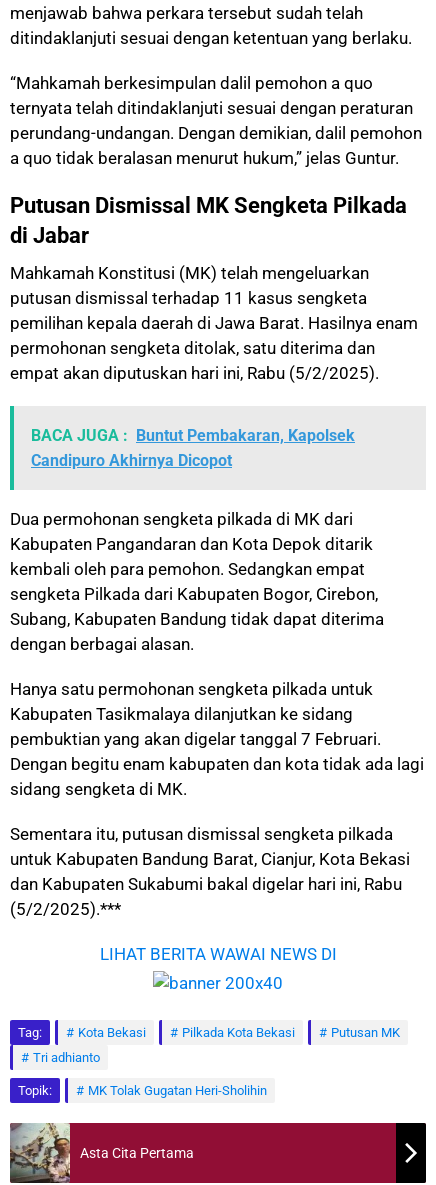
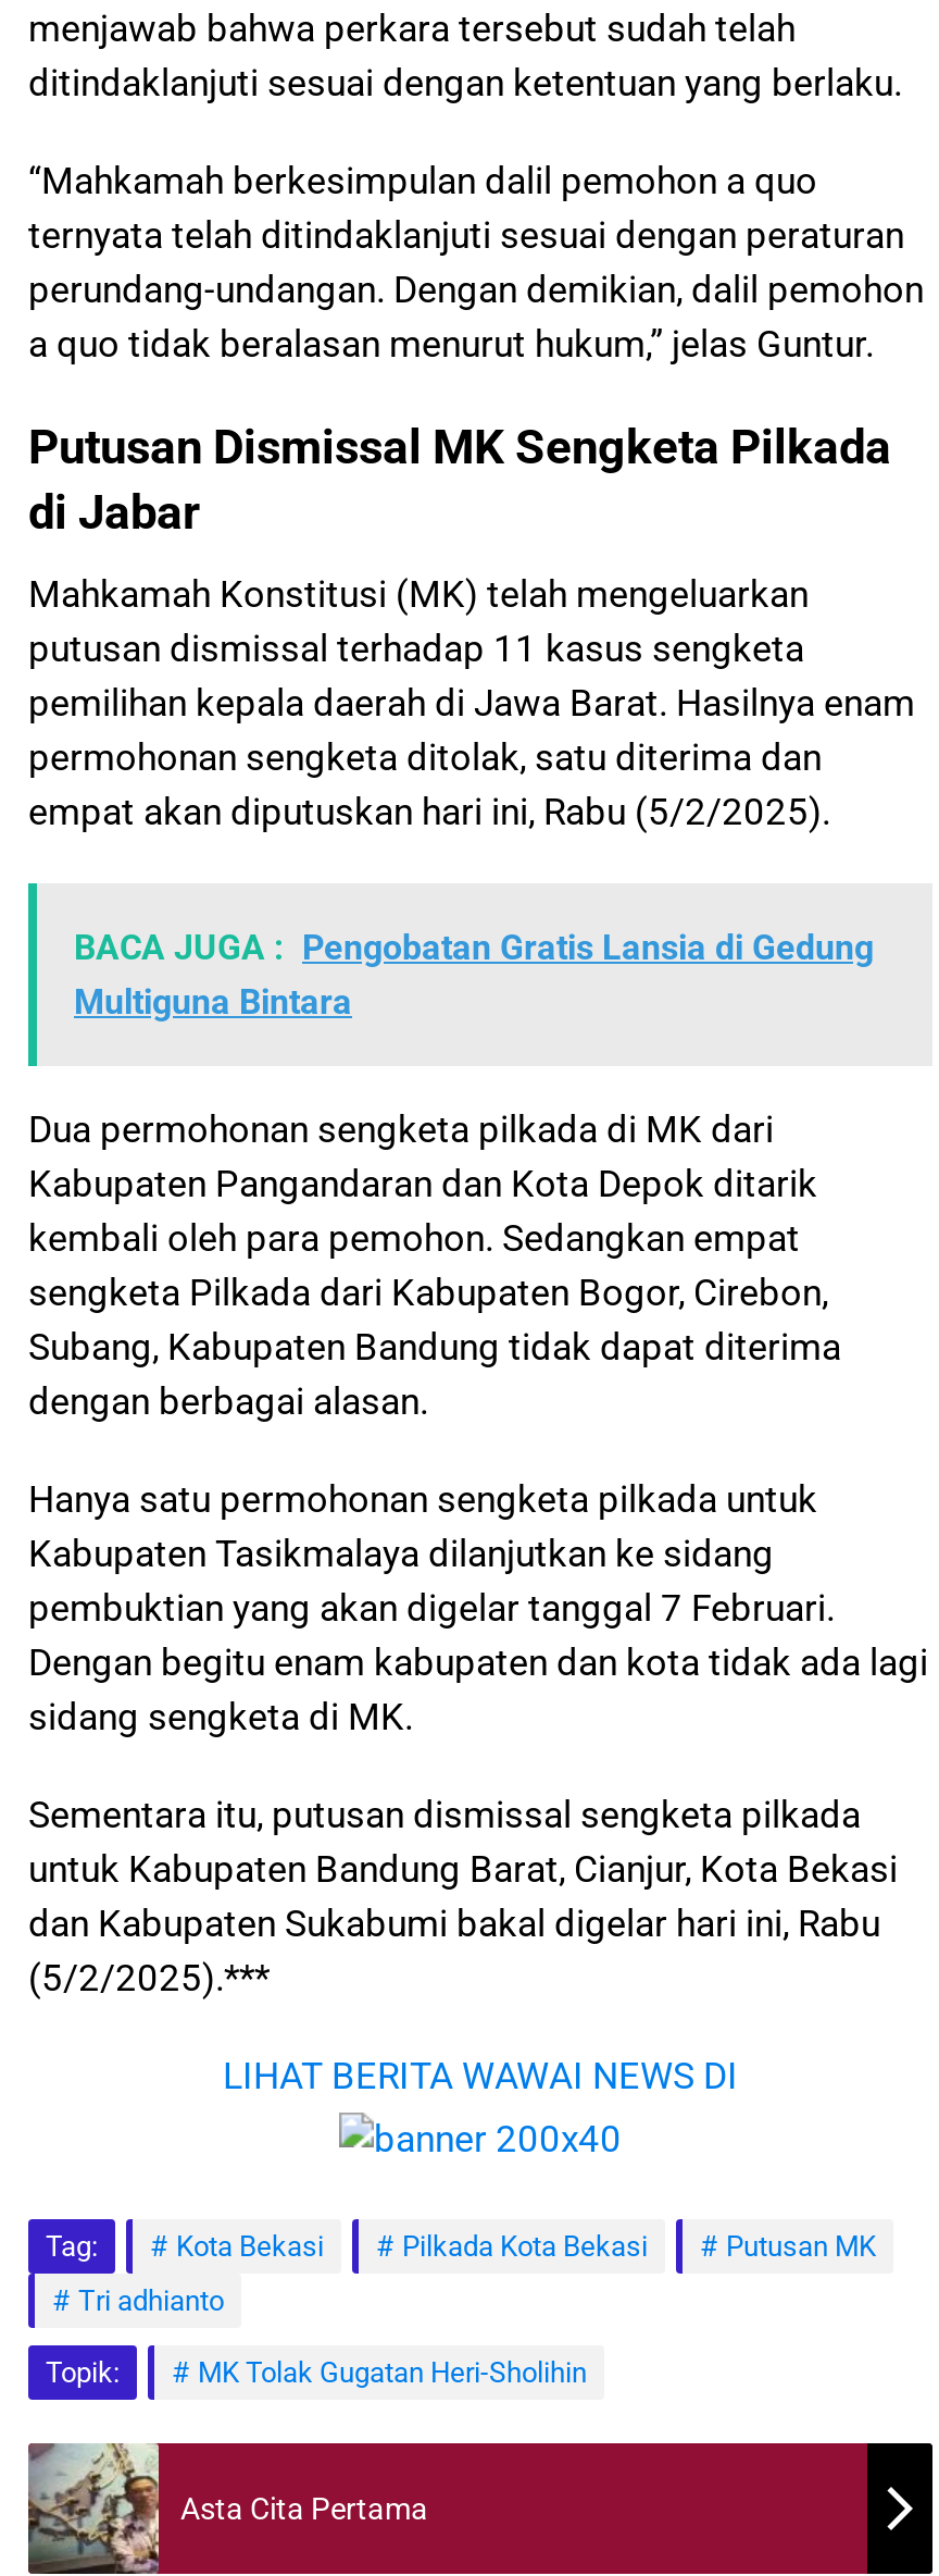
[31,426,355,470] BACA JUGA : Buntut Pembakaran, Kapolsek | Candipuro Akhirnya Dicopot -> [74,927,874,1023] BACA JUGA : Pengobatan Gratis Lansia di Gedung | Multiguna Bintara

